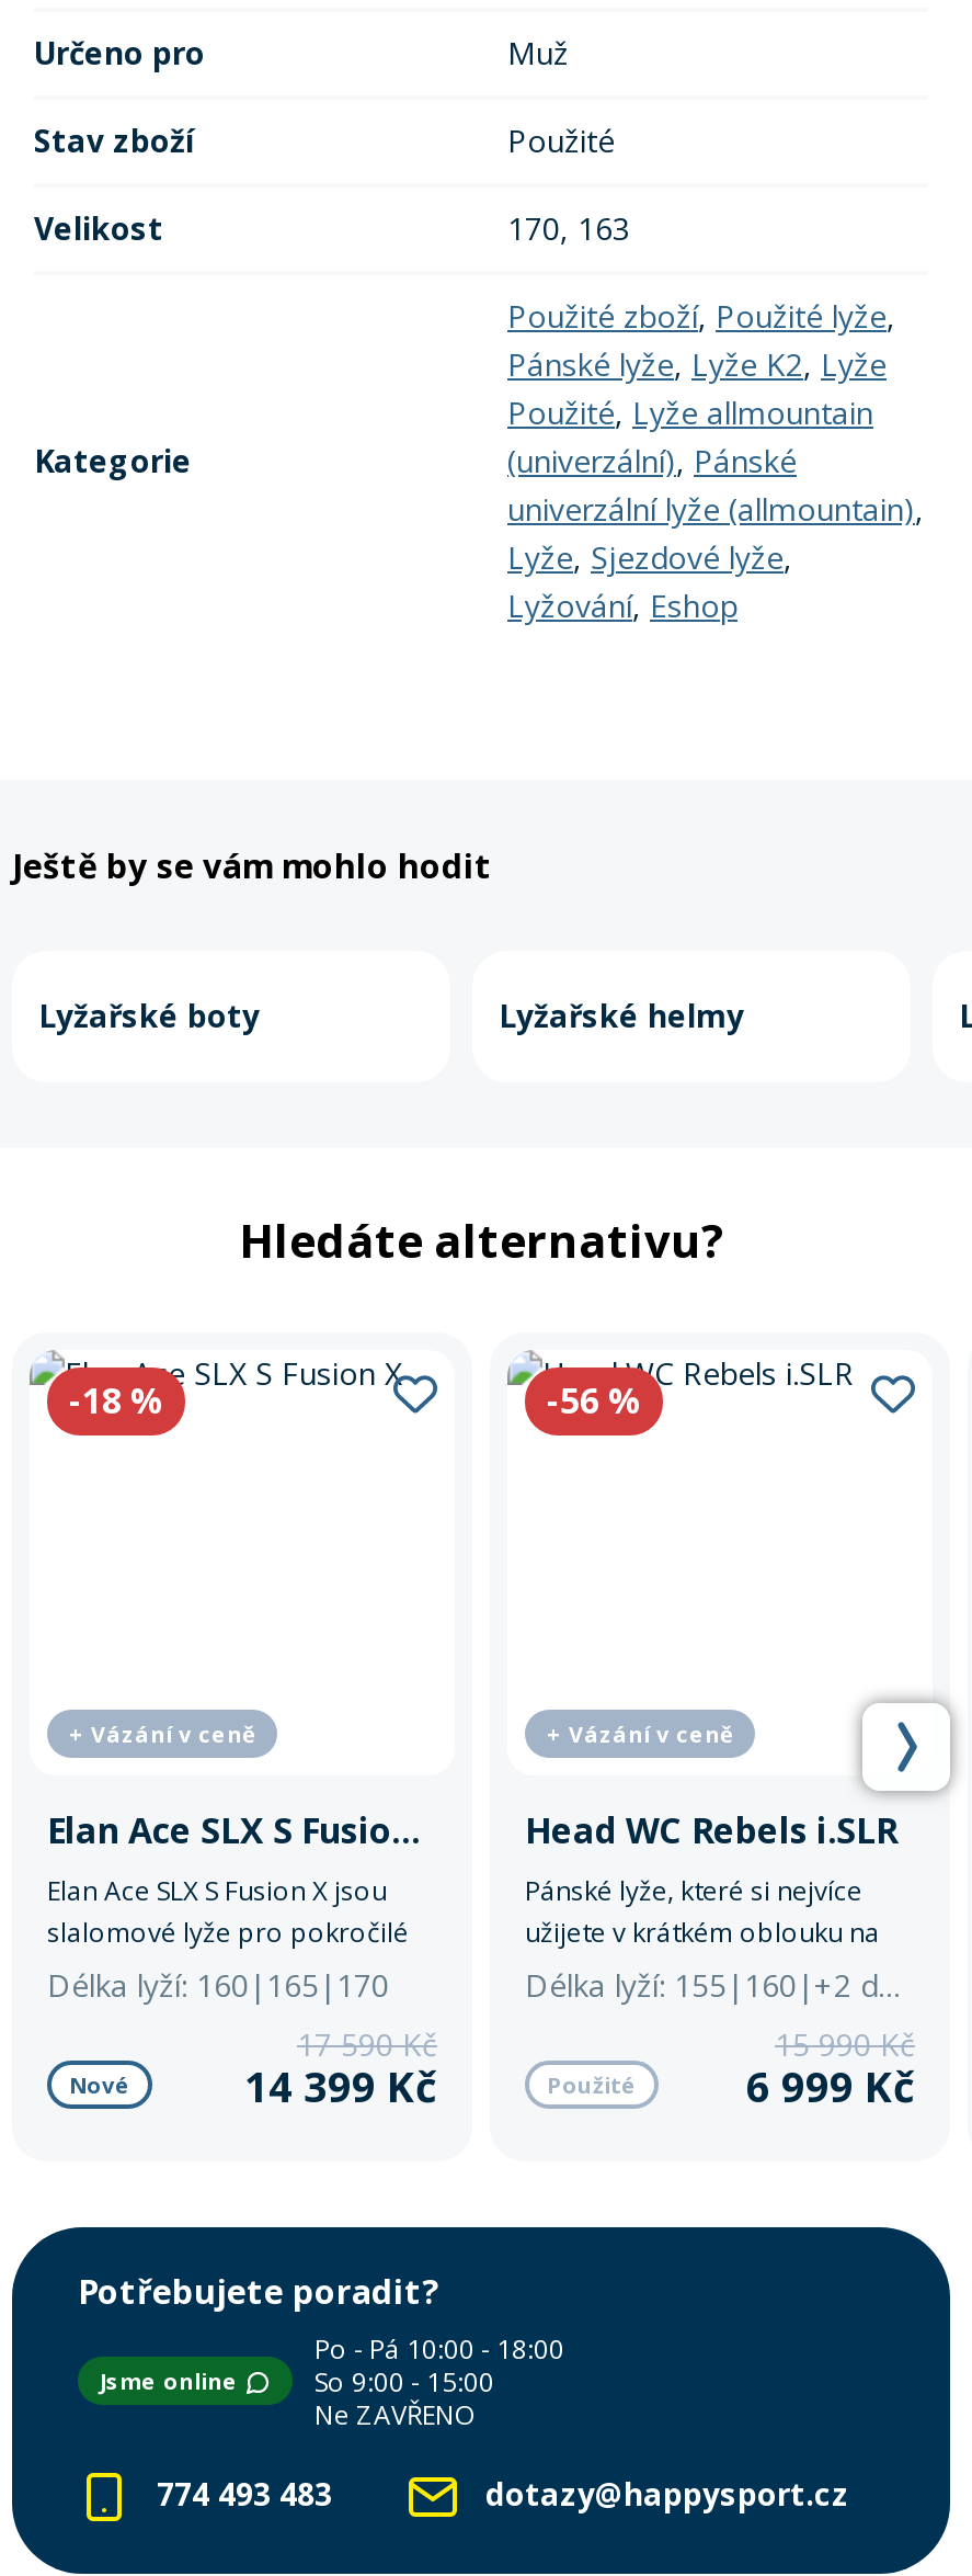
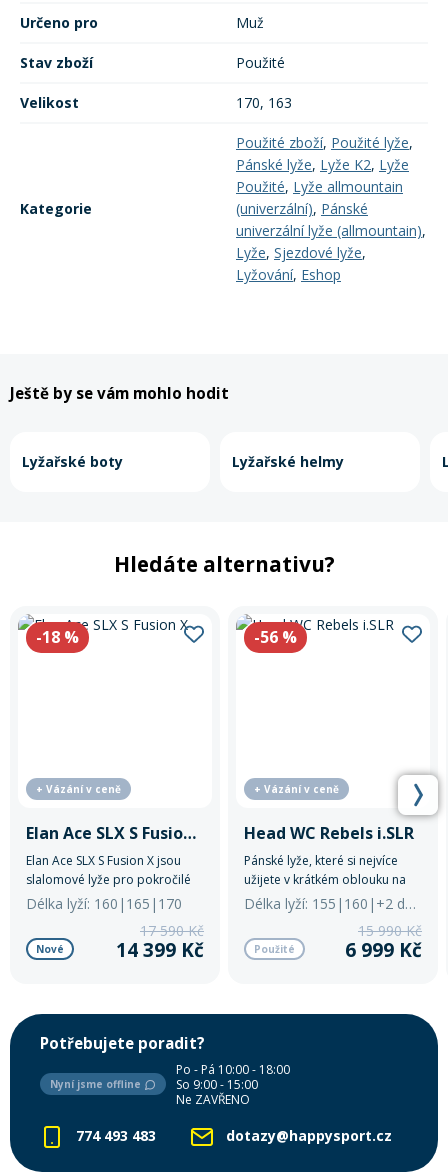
[100,2365,244,2396] Jsme online -> [50,1077,144,1091] Nyní jsme offline

